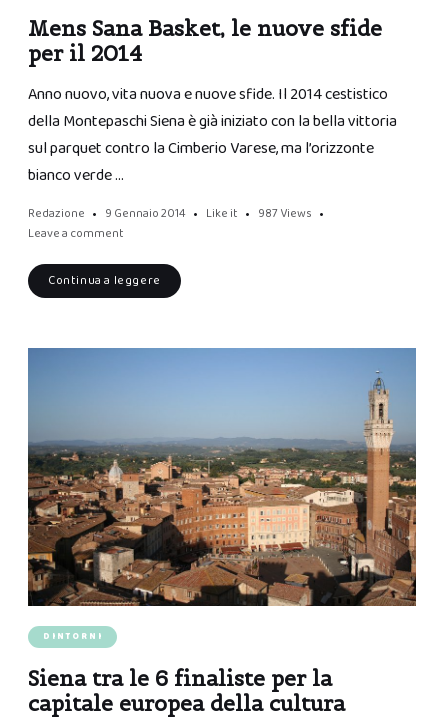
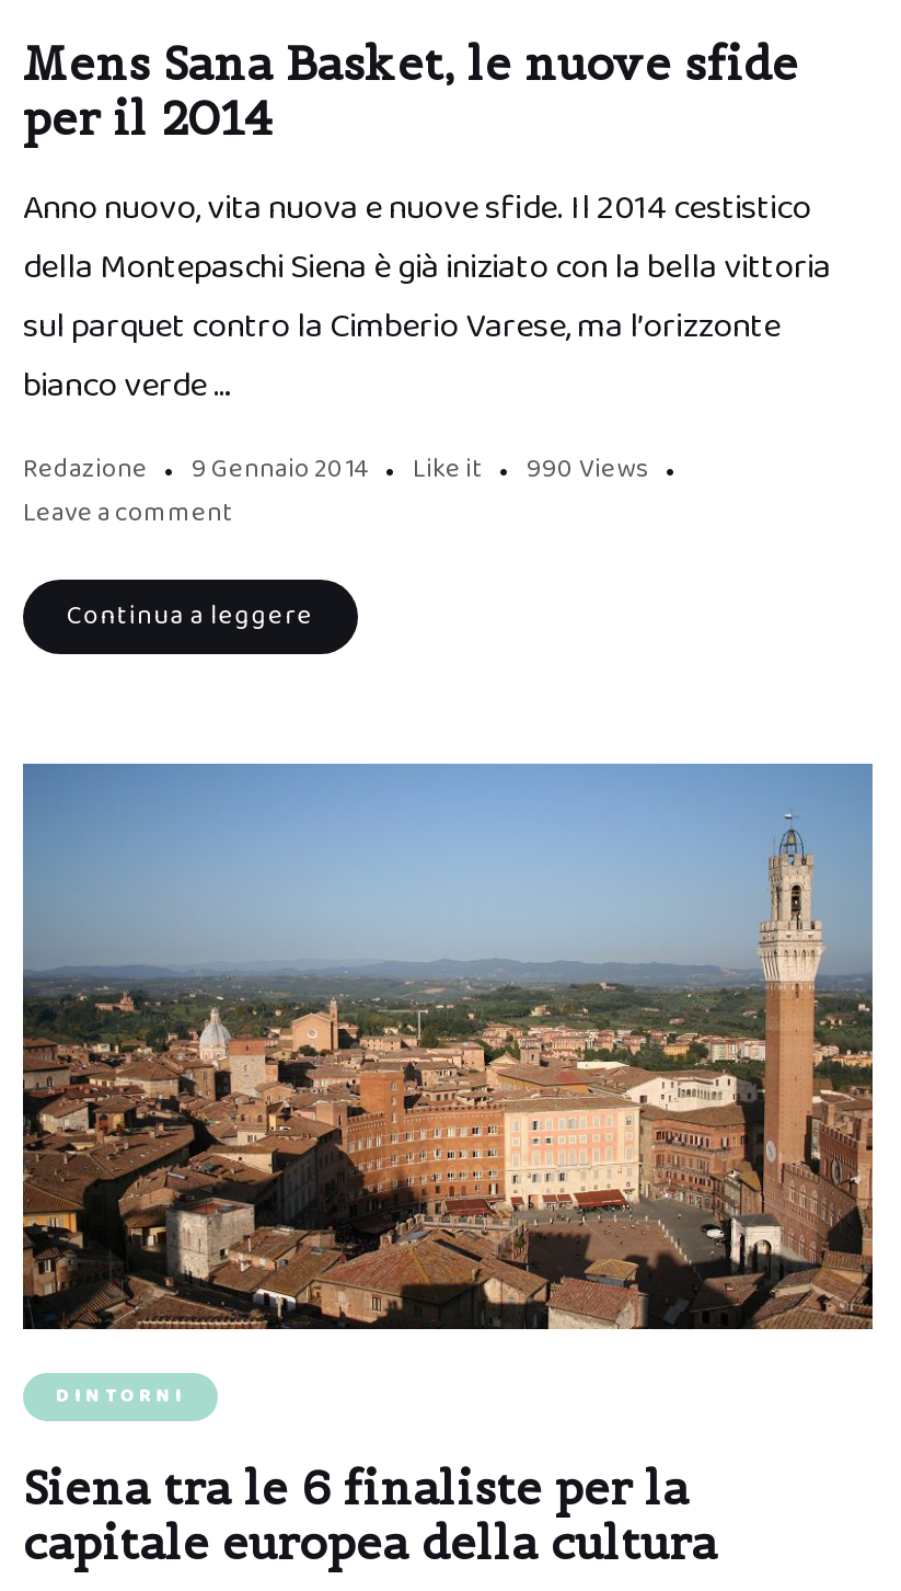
[28,204,312,223] Redazione 9 Gennaio 2014 Like it 987 Views -> [23,447,649,489] Redazione 9 Gennaio 2014 Like it 990 Views

